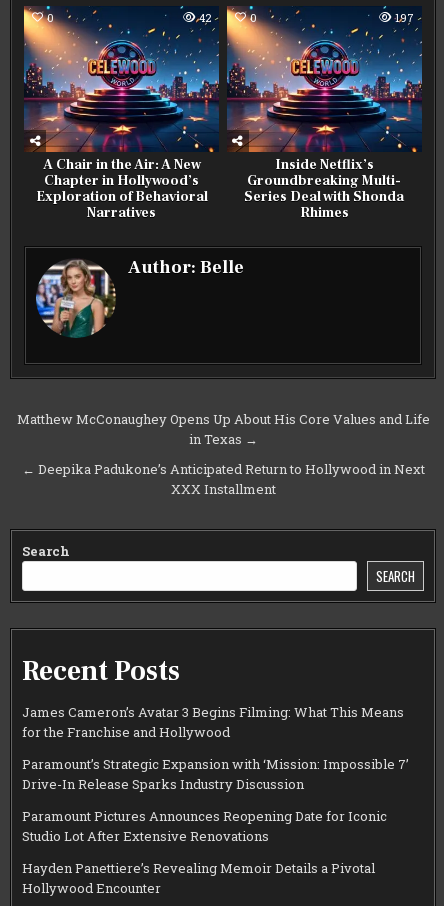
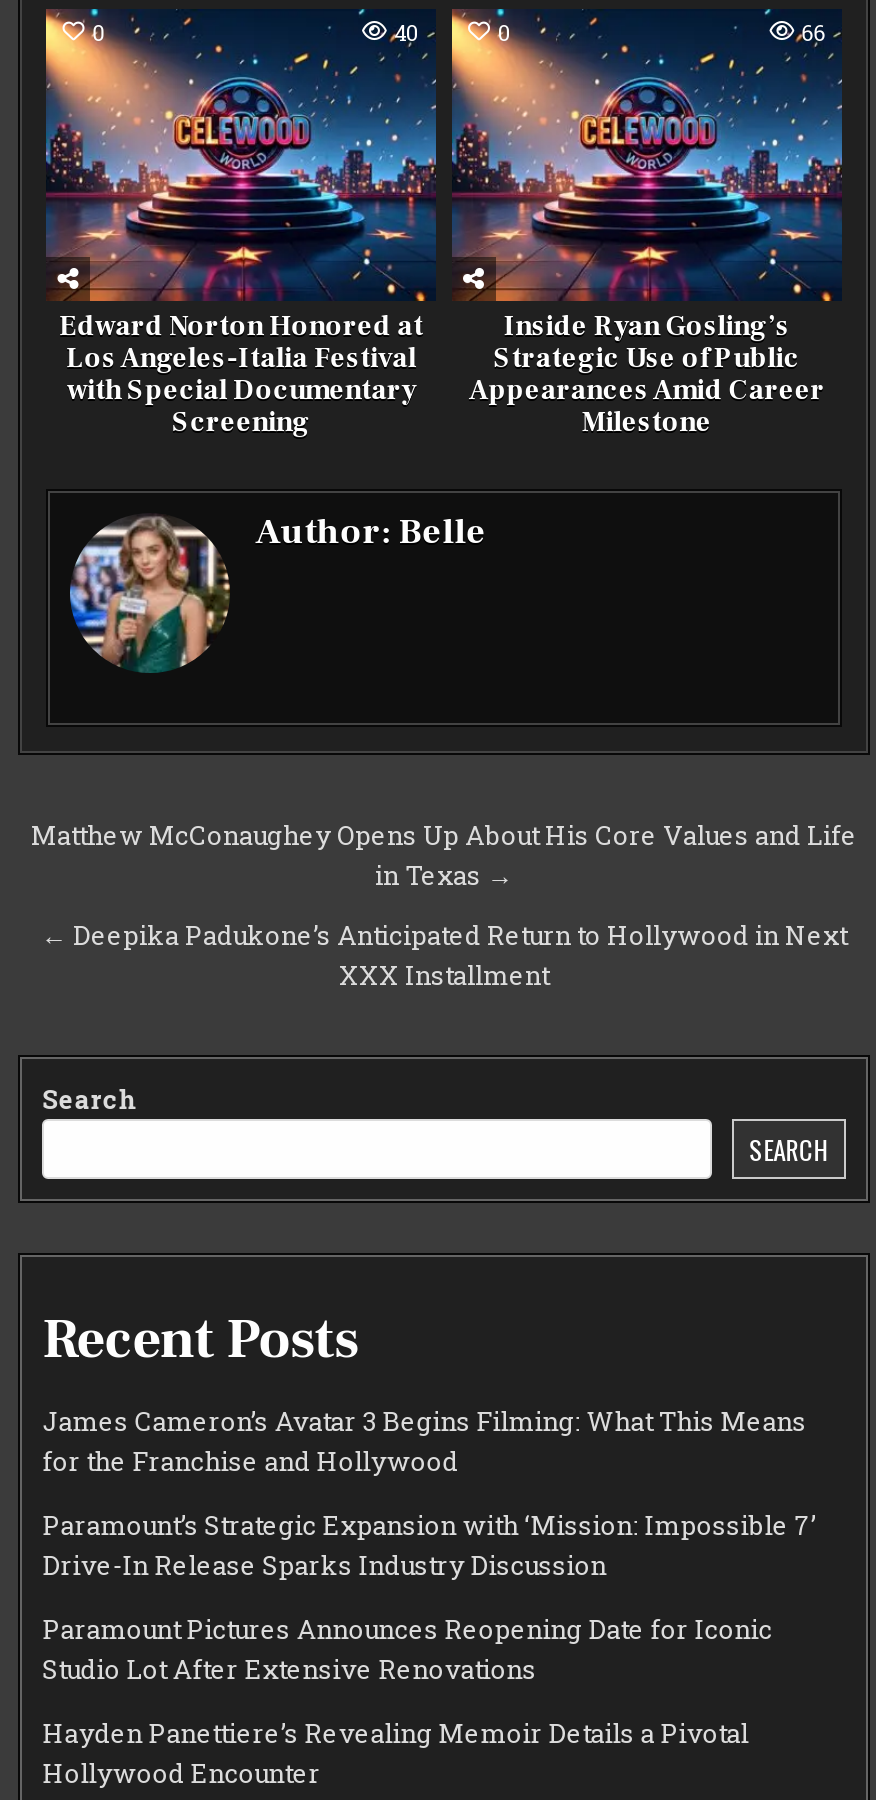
[199,10,211,25] 42 -> [394,17,420,47] 40
[395,10,414,25] 197 -> [802,17,826,47] 66
[36,156,208,222] A Chair in the Air: A New | Chapter in Hollywood’s | Exploration of Behavioral | Narratives -> [59,309,423,441] Edward Norton Honored at | Los Angeles-Italia Festival | with Special Documentary | Screening
[244,156,404,222] Inside Netflix’s | Groundbreaking Multi- | Series Deal with Shonda | Rhimes -> [469,309,825,441] Inside Ryan Gosling’s | Strategic Use of Public | Appearances Amid Career | Milestone

